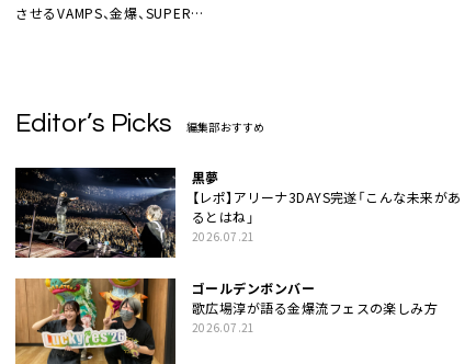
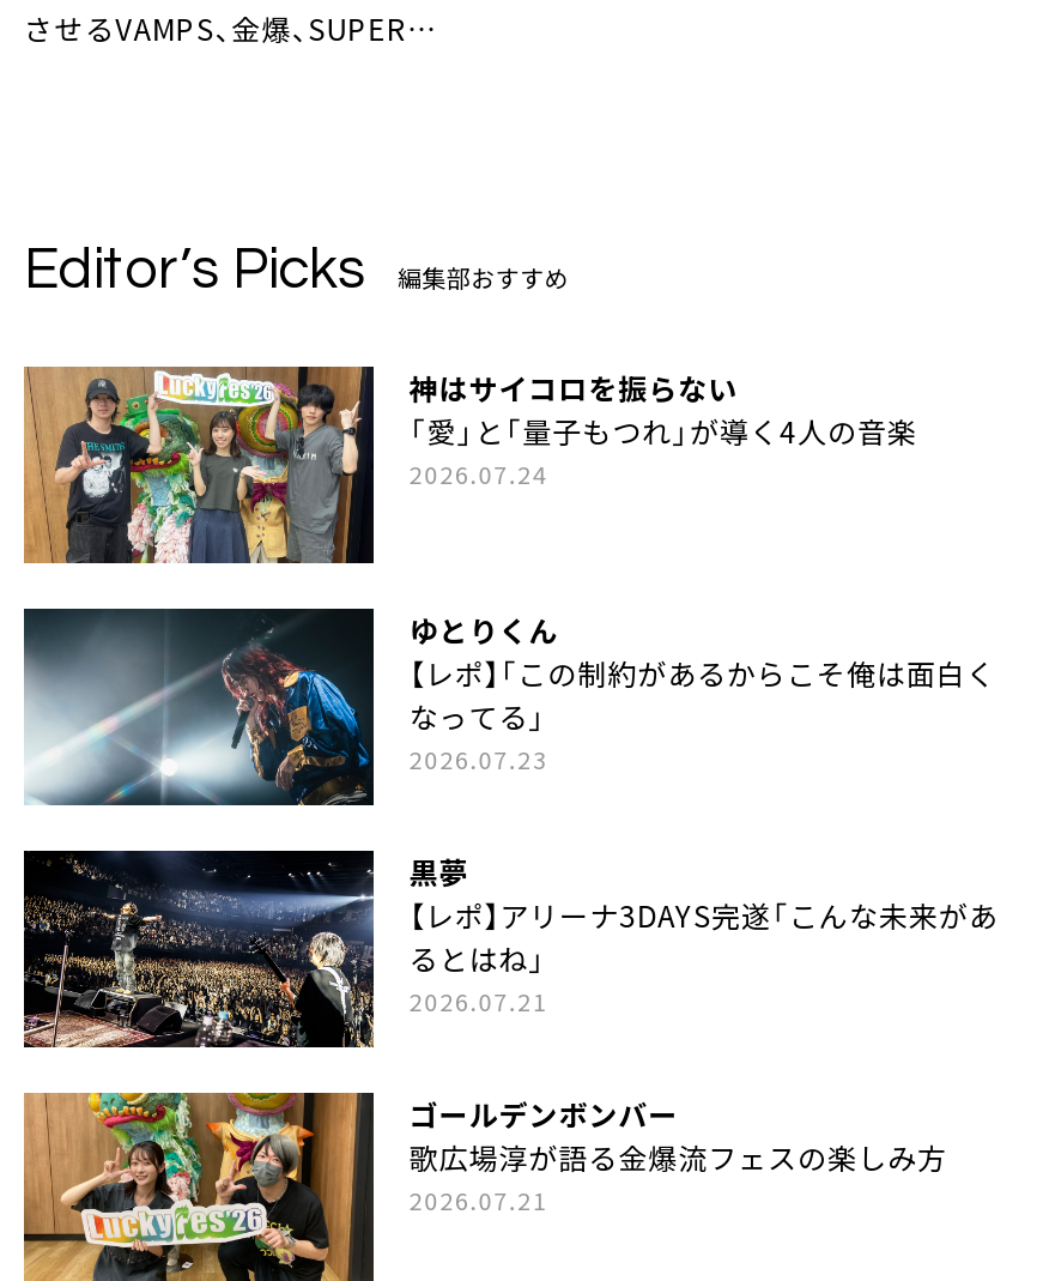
none -> [22,364,917,566] [image] | 神はサイコロを振らない | 「愛」と「量子もつれ」が導く4人の音楽 | 2026.07.24
none -> [22,606,996,808] [image] | ゆとりくん | 【レポ】「この制約があるからこそ俺は面白く | なってる」 | 2026.07.23

